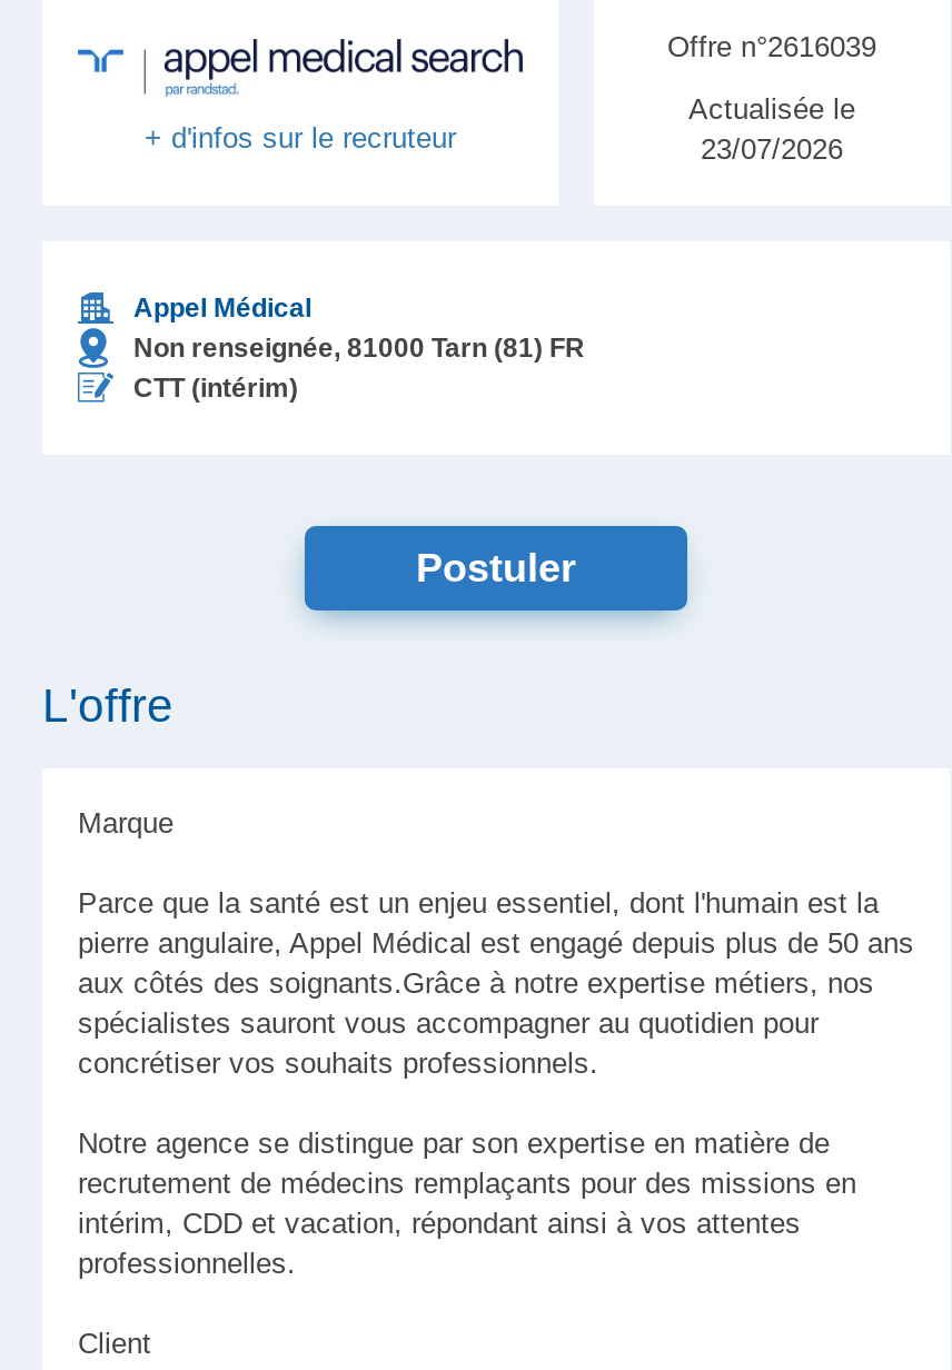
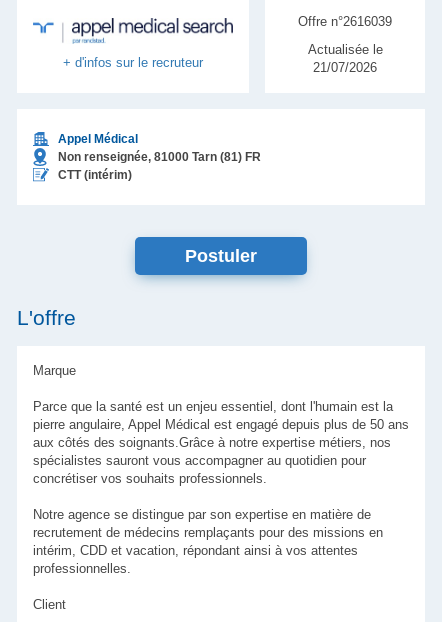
[701,132,843,166] 23/07/2026 -> [313,60,377,75] 21/07/2026

